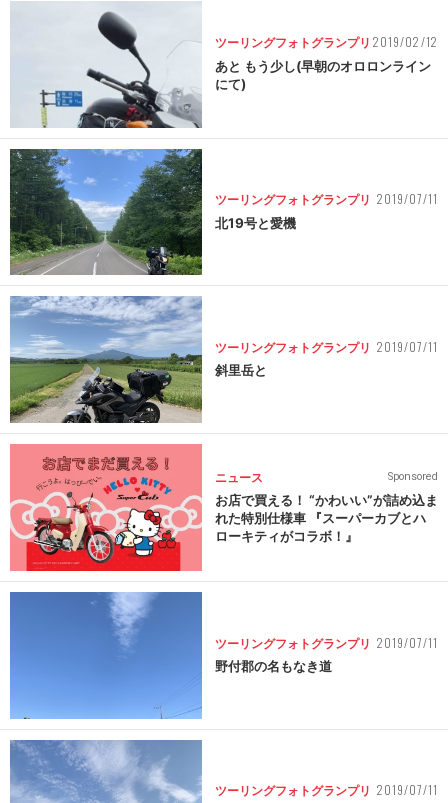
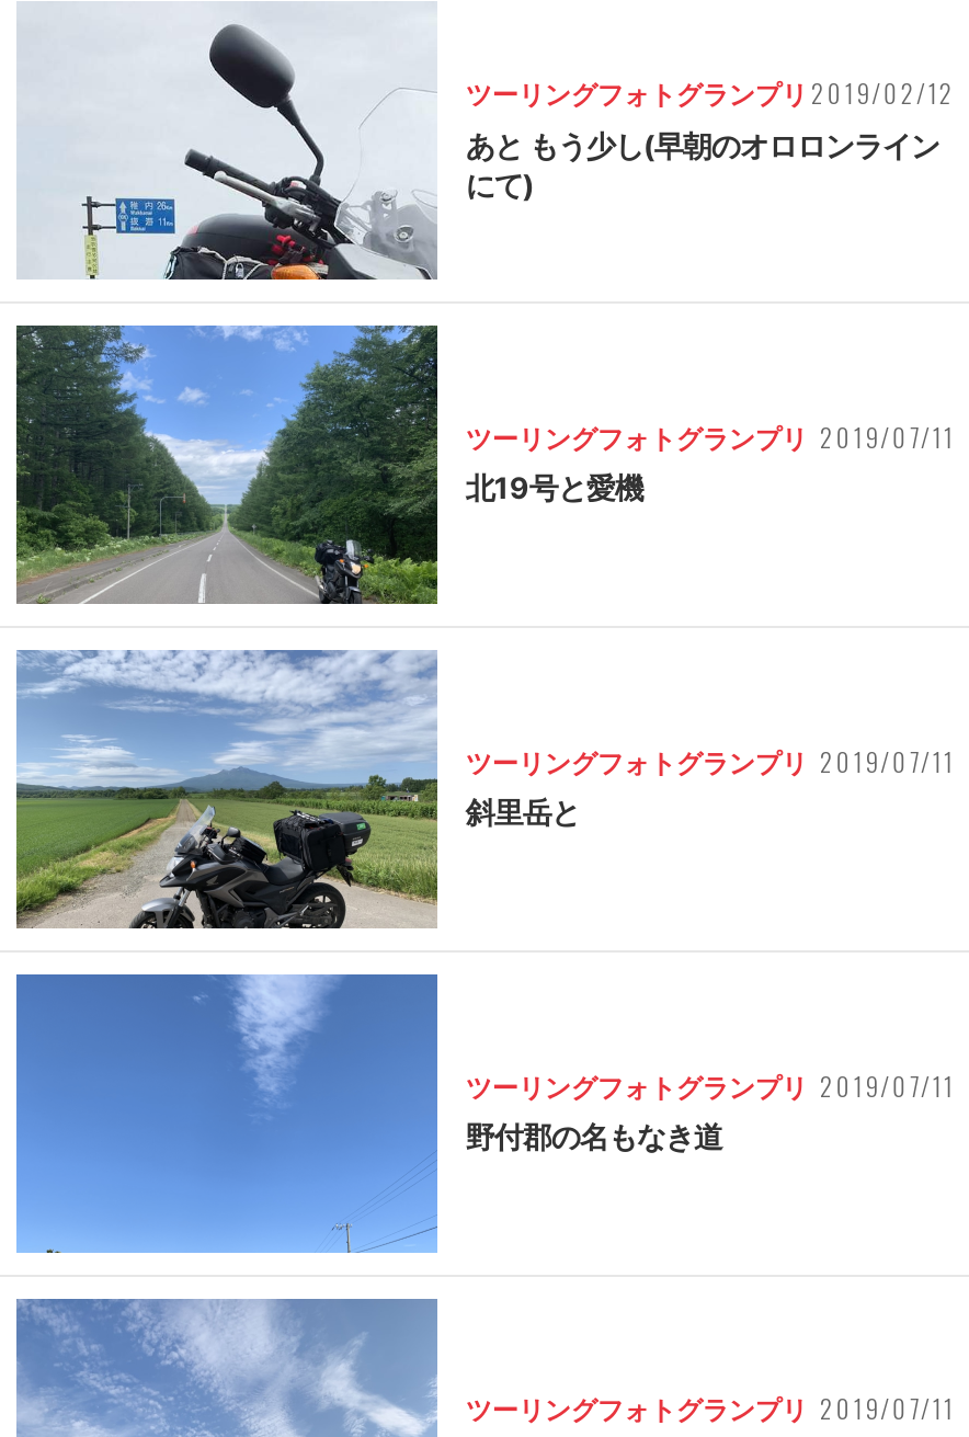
[9,443,438,572] [image] | ニュース | Sponsored | お店で買える！ “かわいい”が詰め込ま | れた特別仕様車 『スーパーカブとハ | ローキティがコラボ！』 -> none

